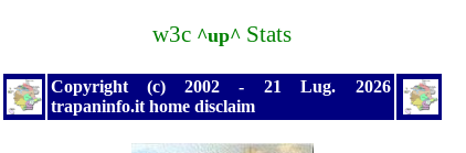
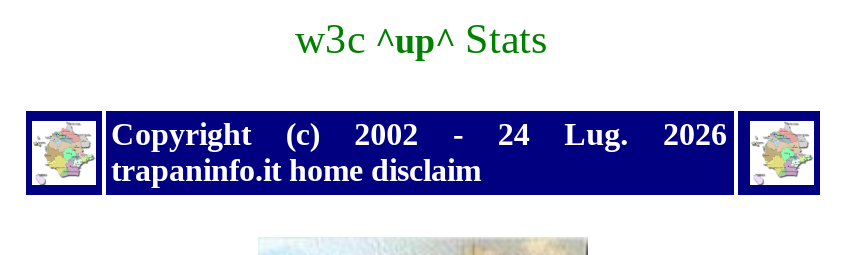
[50,77,390,96] Copyright (c) 2002 - 21 Lug. 2026 -> [111,117,727,151] Copyright (c) 2002 - 24 Lug. 2026

